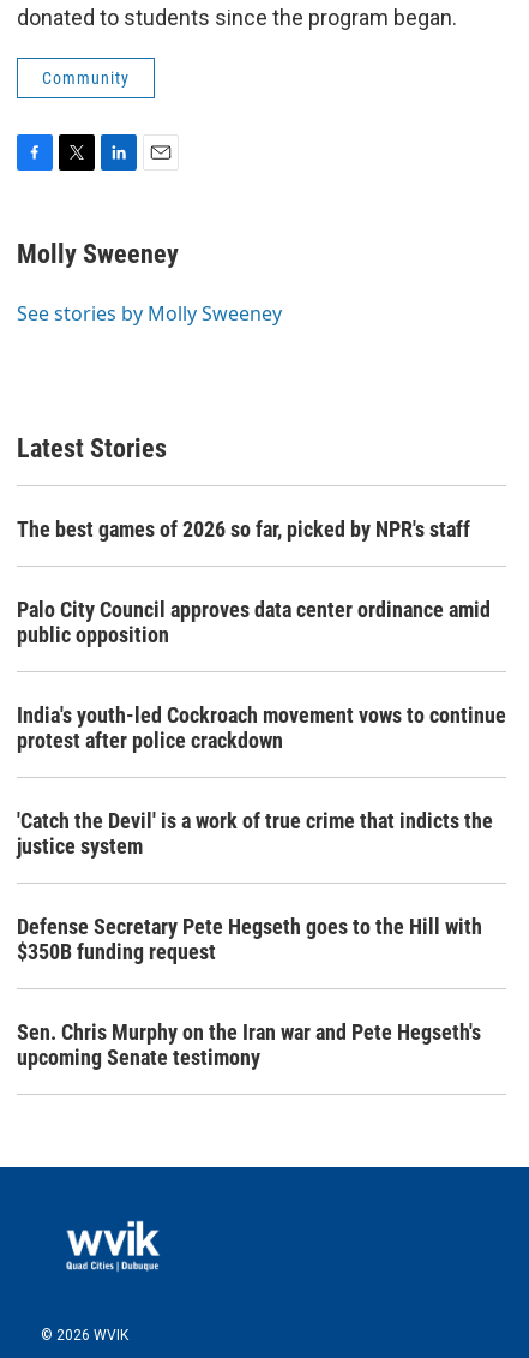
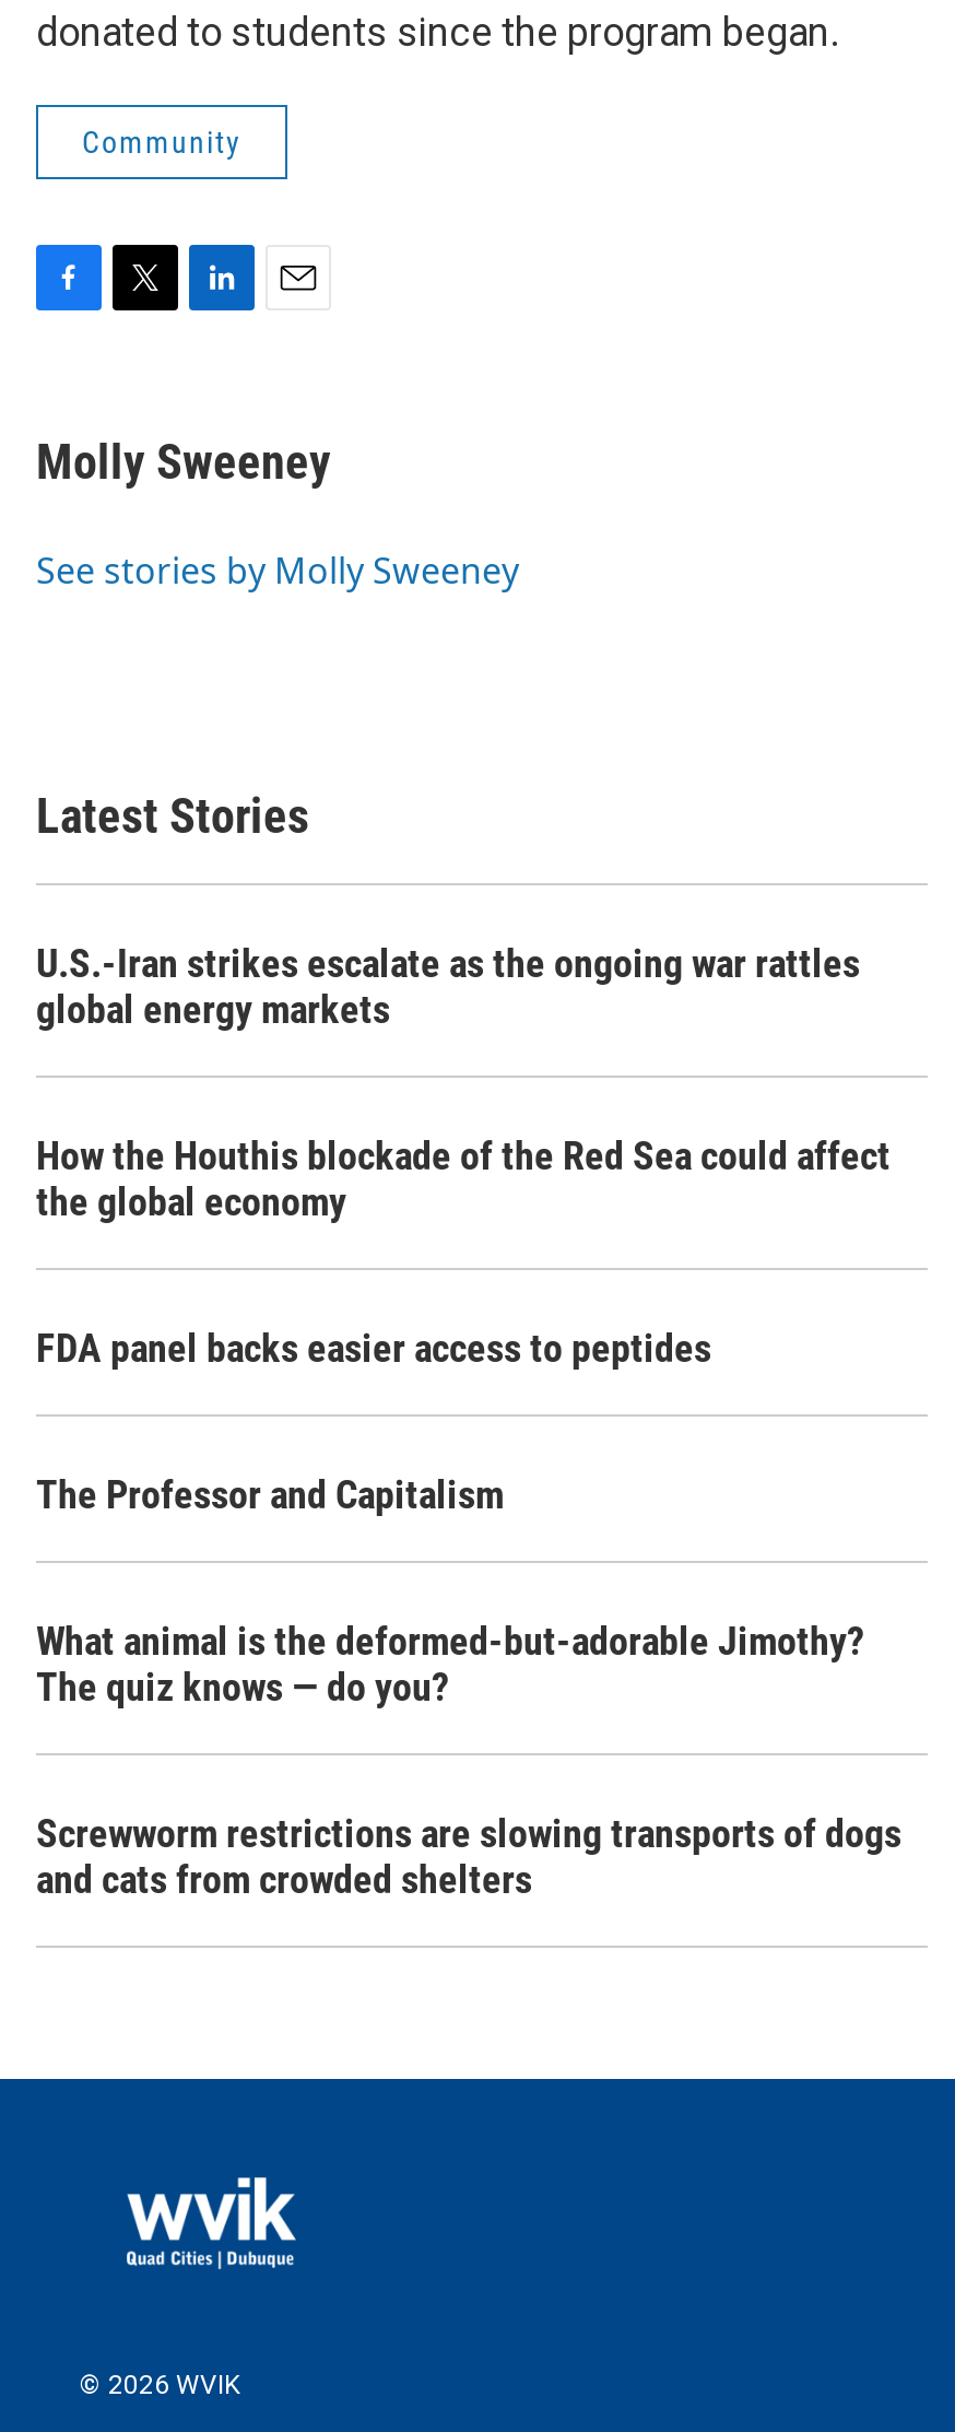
[17,516,470,542] The best games of 2026 so far, picked by NPR's staff -> [36,940,860,1032] U.S.-Iran strikes escalate as the ongoing war rattles | global energy markets
[17,597,491,647] Palo City Council approves data center ordinance amid | public opposition -> [36,1132,891,1224] How the Houthis blockade of the Red Sea could affect | the global economy
[17,702,506,753] India's youth-led Cockroach movement vows to continue | protest after police crackdown -> [36,1325,711,1371] FDA panel backs easier access to peptides
[17,808,493,859] 'Catch the Devil' is a work of true crime that indicts the | justice system -> [36,1471,504,1517] The Professor and Capitalism
[17,914,482,964] Defense Secretary Pete Hegseth goes to the Hill with | $350B funding request -> [36,1618,864,1710] What animal is the deformed-but-adorable Jimothy? | The quiz knows — do you?
[17,1019,481,1070] Sen. Chris Murphy on the Iran war and Pete Hegseth's | upcoming Senate testimony -> [36,1810,901,1902] Screwworm restrictions are slowing transports of dogs | and cats from crowded shelters

